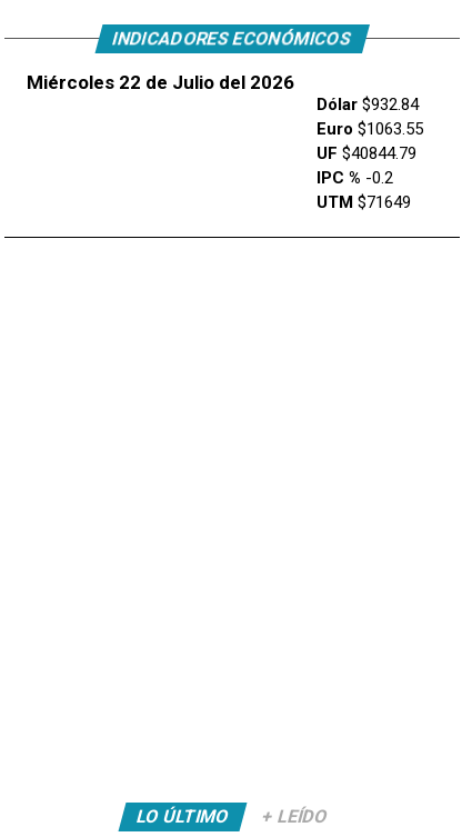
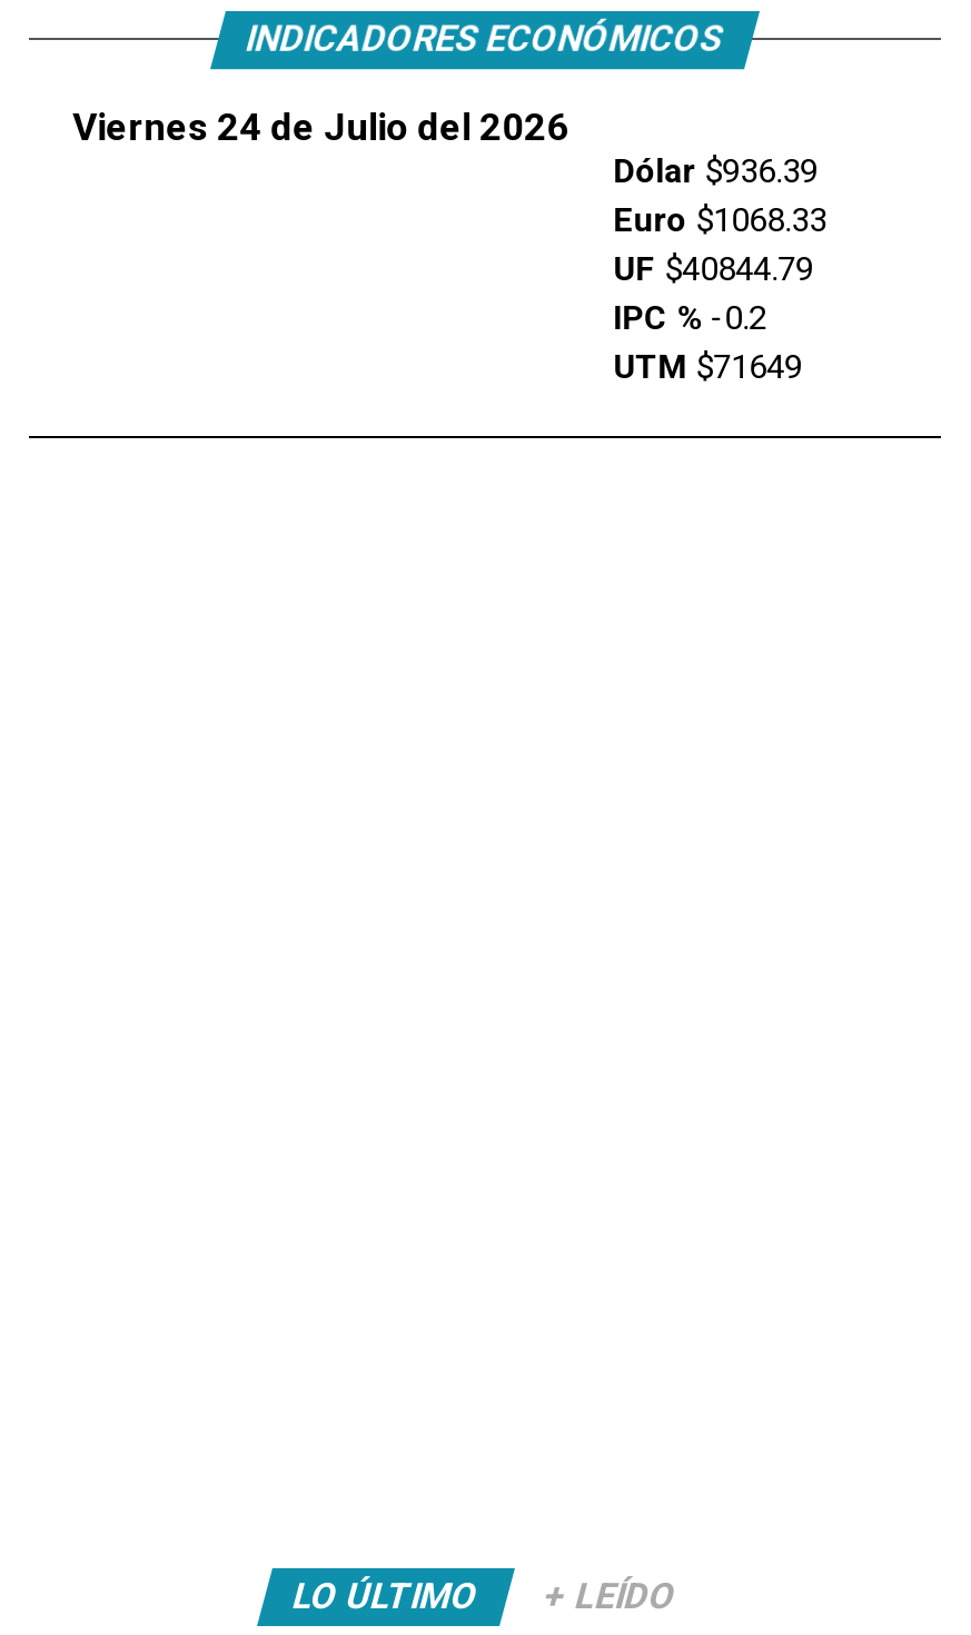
[26,71,294,94] Miércoles 22 de Julio del 2026 -> [73,105,569,150] Viernes 24 de Julio del 2026
[316,95,418,115] Dólar $932.84 -> [613,152,818,192] Dólar $936.39
[316,119,423,139] Euro $1063.55 -> [613,201,827,241] Euro $1068.33

